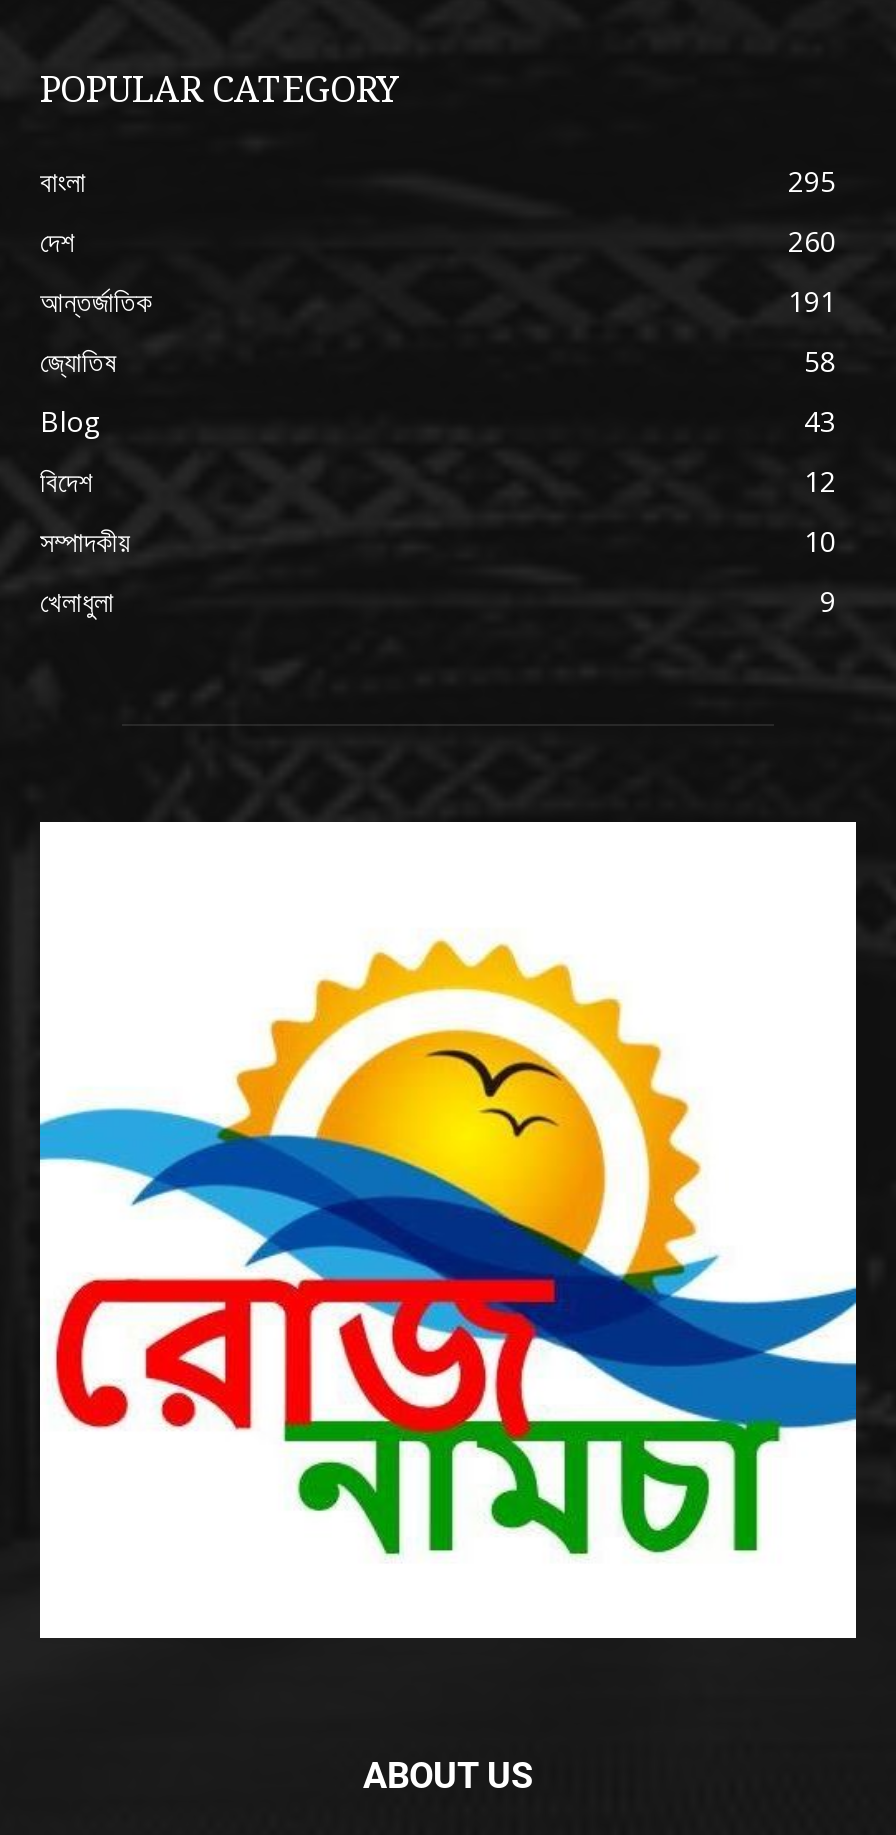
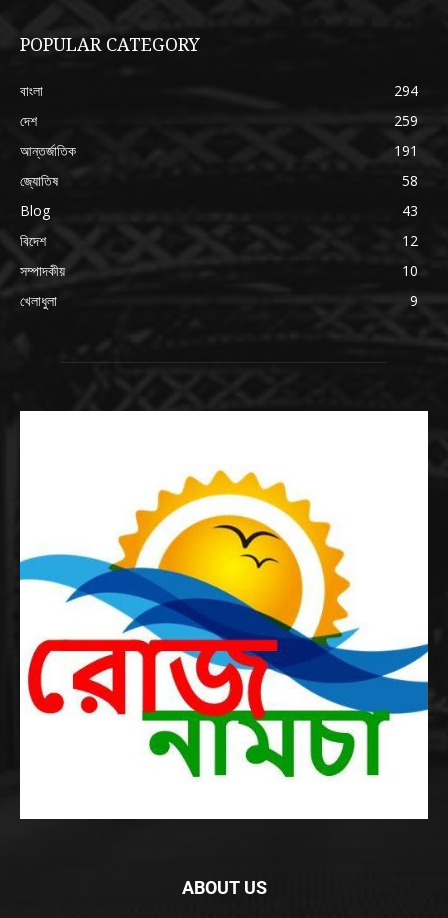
[788,162,836,200] 295 -> [394,81,418,100] 294
[788,222,836,260] 260 -> [394,111,418,130] 259

